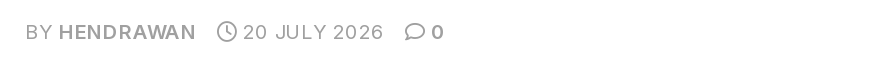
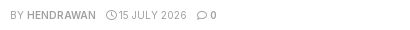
[25,19,445,43] BY HENDRAWAN 20 JULY 2026 0 -> [10,9,217,21] BY HENDRAWAN 15 JULY 2026 0

